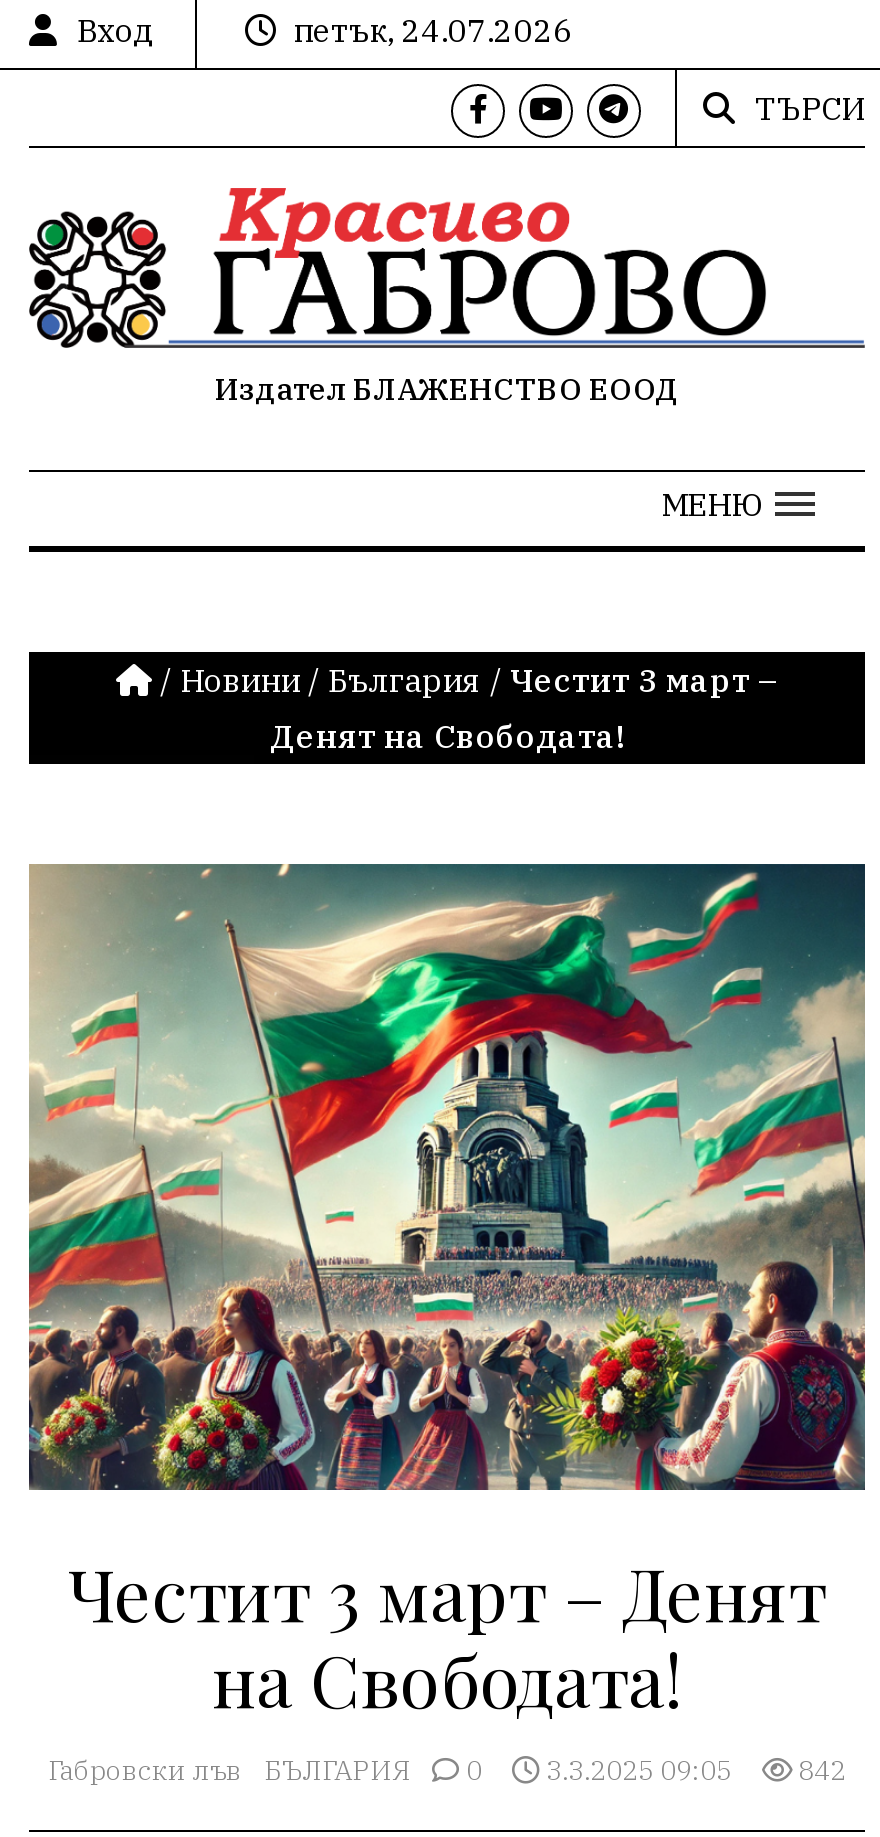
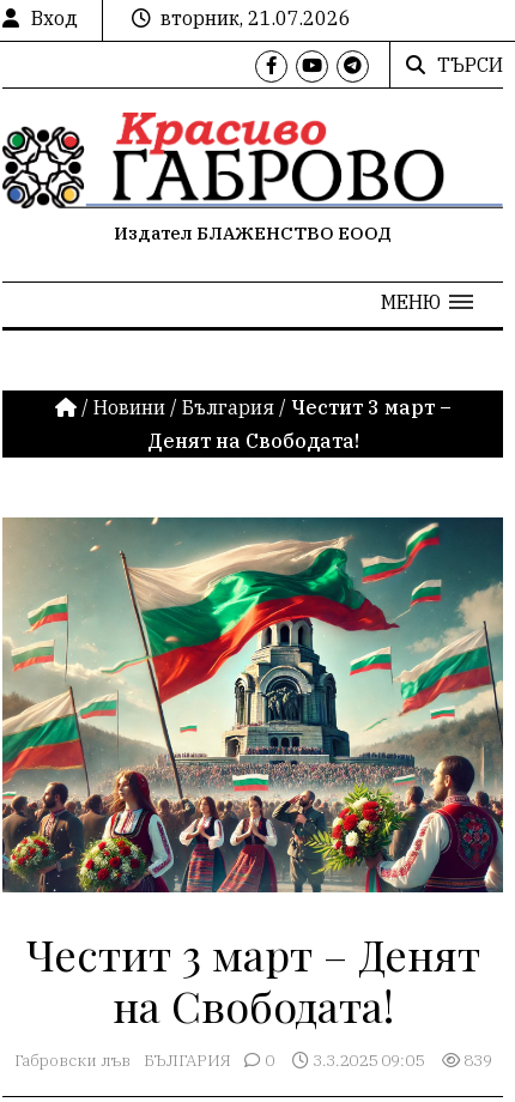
[293,10,573,50] петък, 24.07.2026 -> [160,6,351,30] вторник, 21.07.2026
[48,1752,846,1788] Габровски лъв БЪЛГАРИЯ 0 3.3.2025 09:05 842 -> [14,1050,492,1071] Габровски лъв БЪЛГАРИЯ 0 3.3.2025 09:05 839

